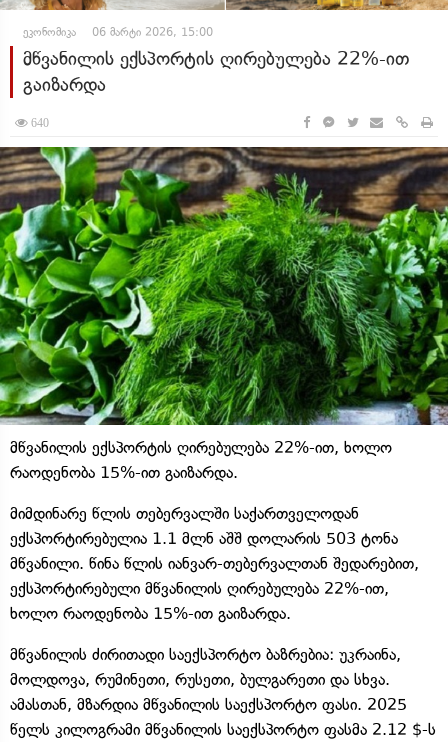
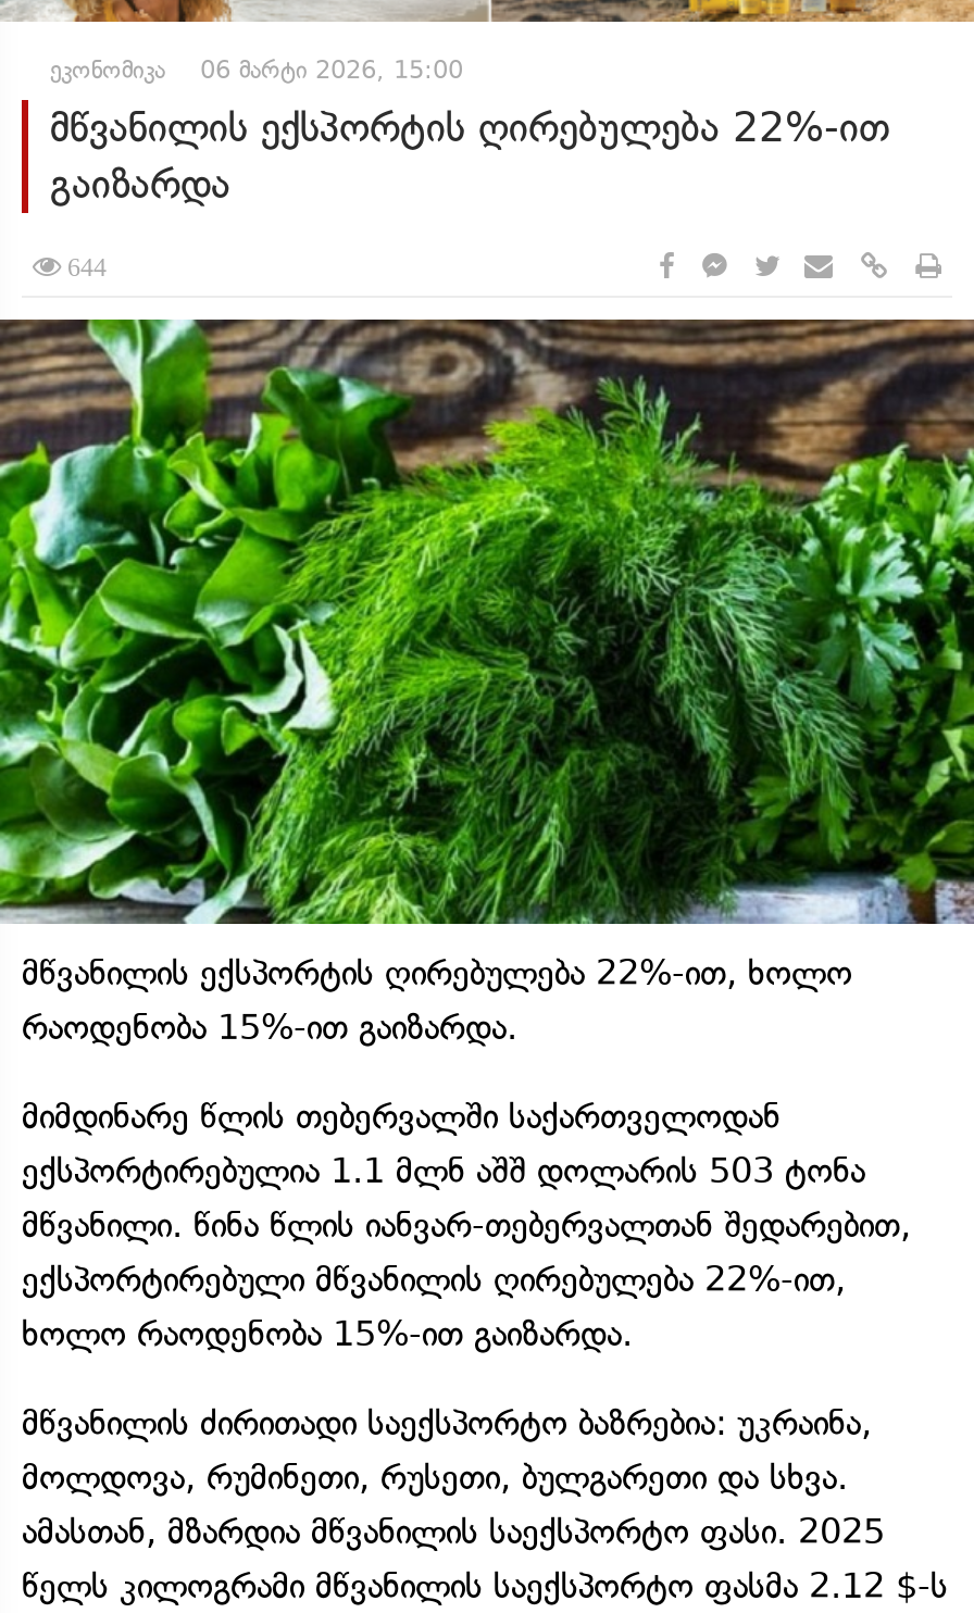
[28,117,49,129] 640 -> [61,254,107,280] 644

